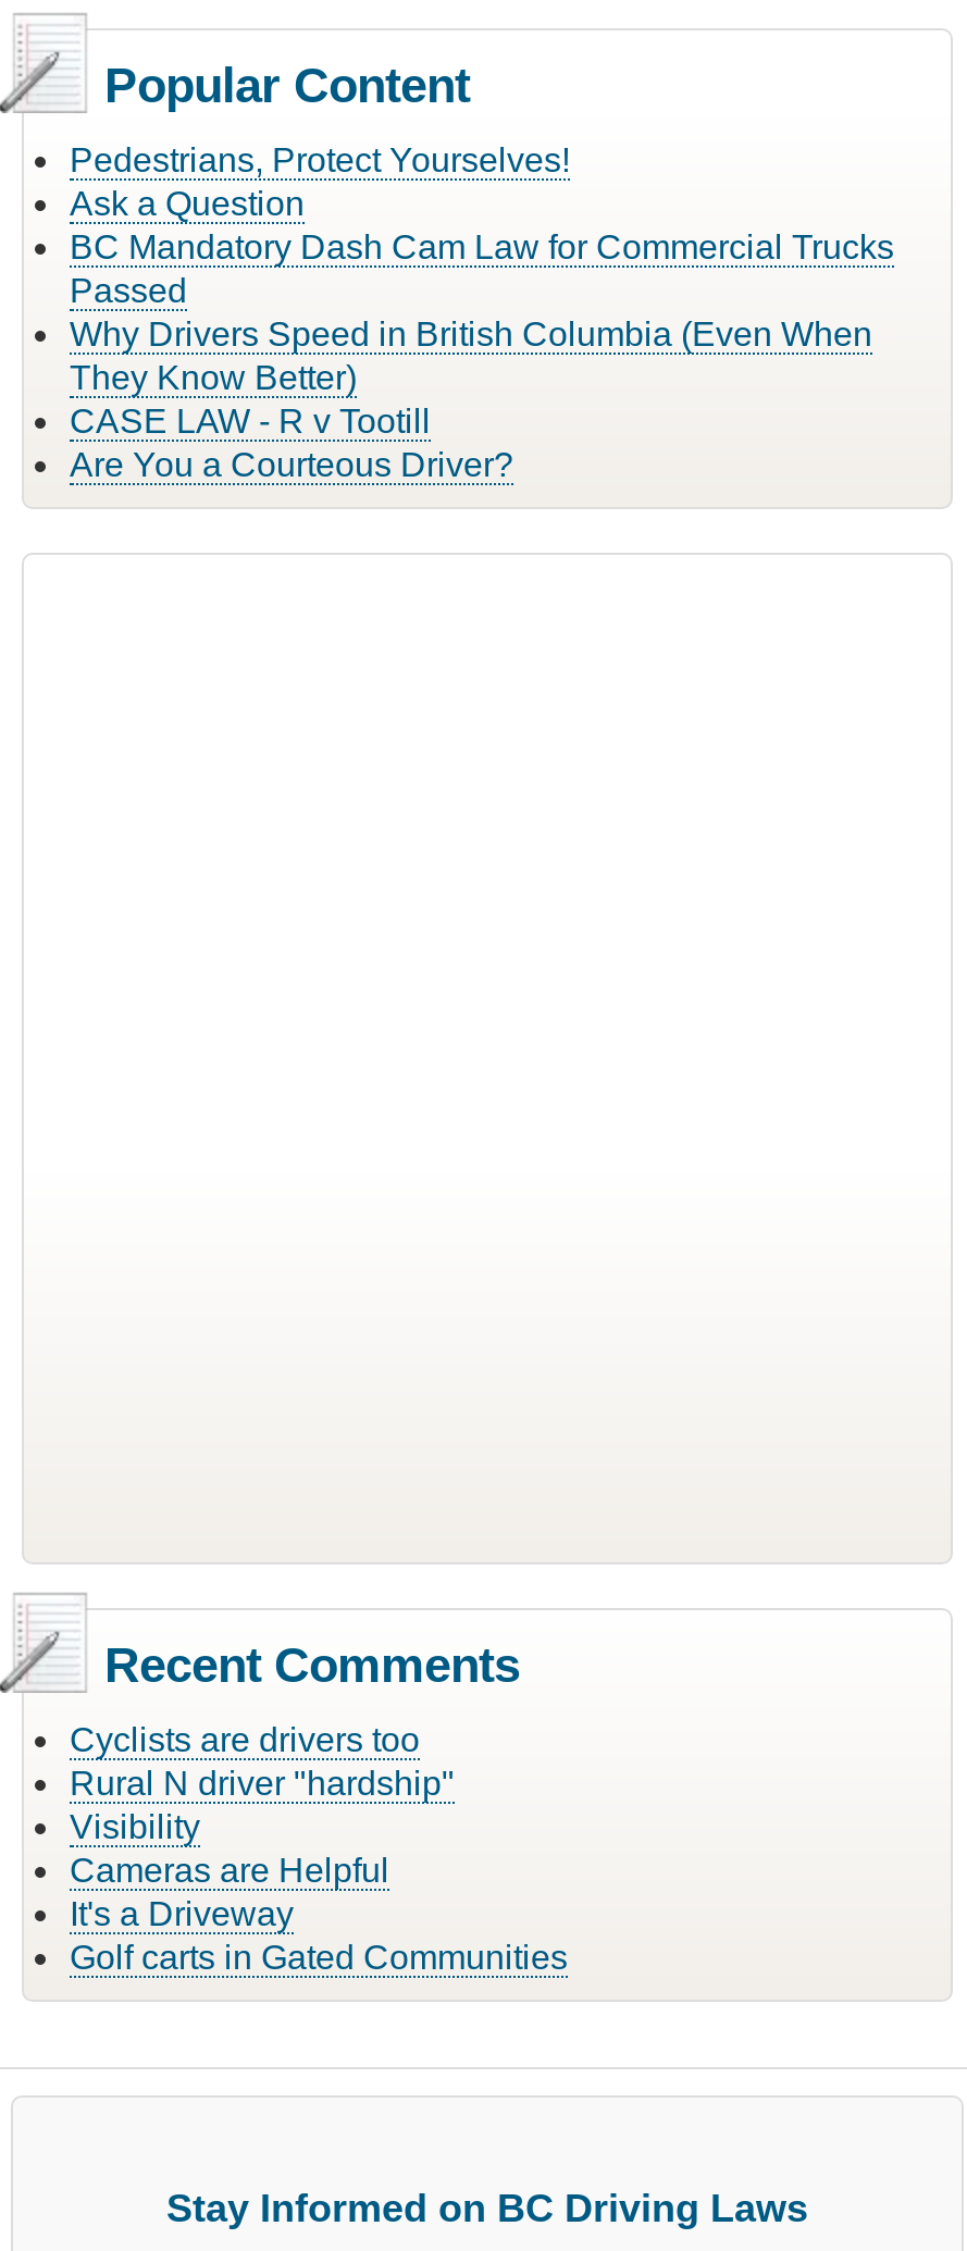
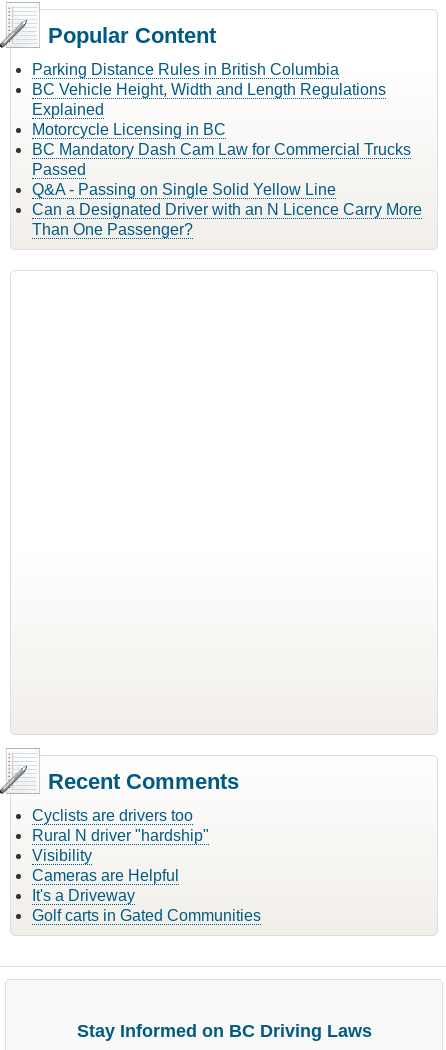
[70,141,570,222] Pedestrians, Protect Yourselves! | Ask a Question -> [32,61,386,138] Parking Distance Rules in British Columbia | BC Vehicle Height, Width and Length Regulations | Explained | Motorcycle Licensing in BC
moved [70,228,894,309] -> [32,141,411,178]: BC Mandatory Dash Cam Law for Commercial Trucks | Passed
[70,315,872,483] Why Drivers Speed in British Columbia (Even When | They Know Better) | CASE LAW - R v Tootill | Are You a Courteous Driver? -> [32,181,422,238] Q&A - Passing on Single Solid Yellow Line | Can a Designated Driver with an N Licence Carry More | Than One Passenger?

